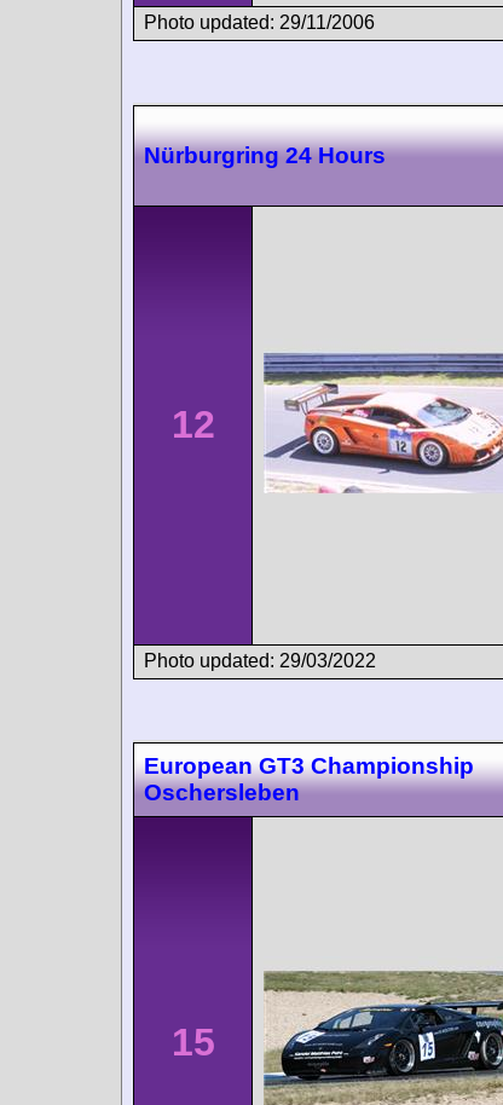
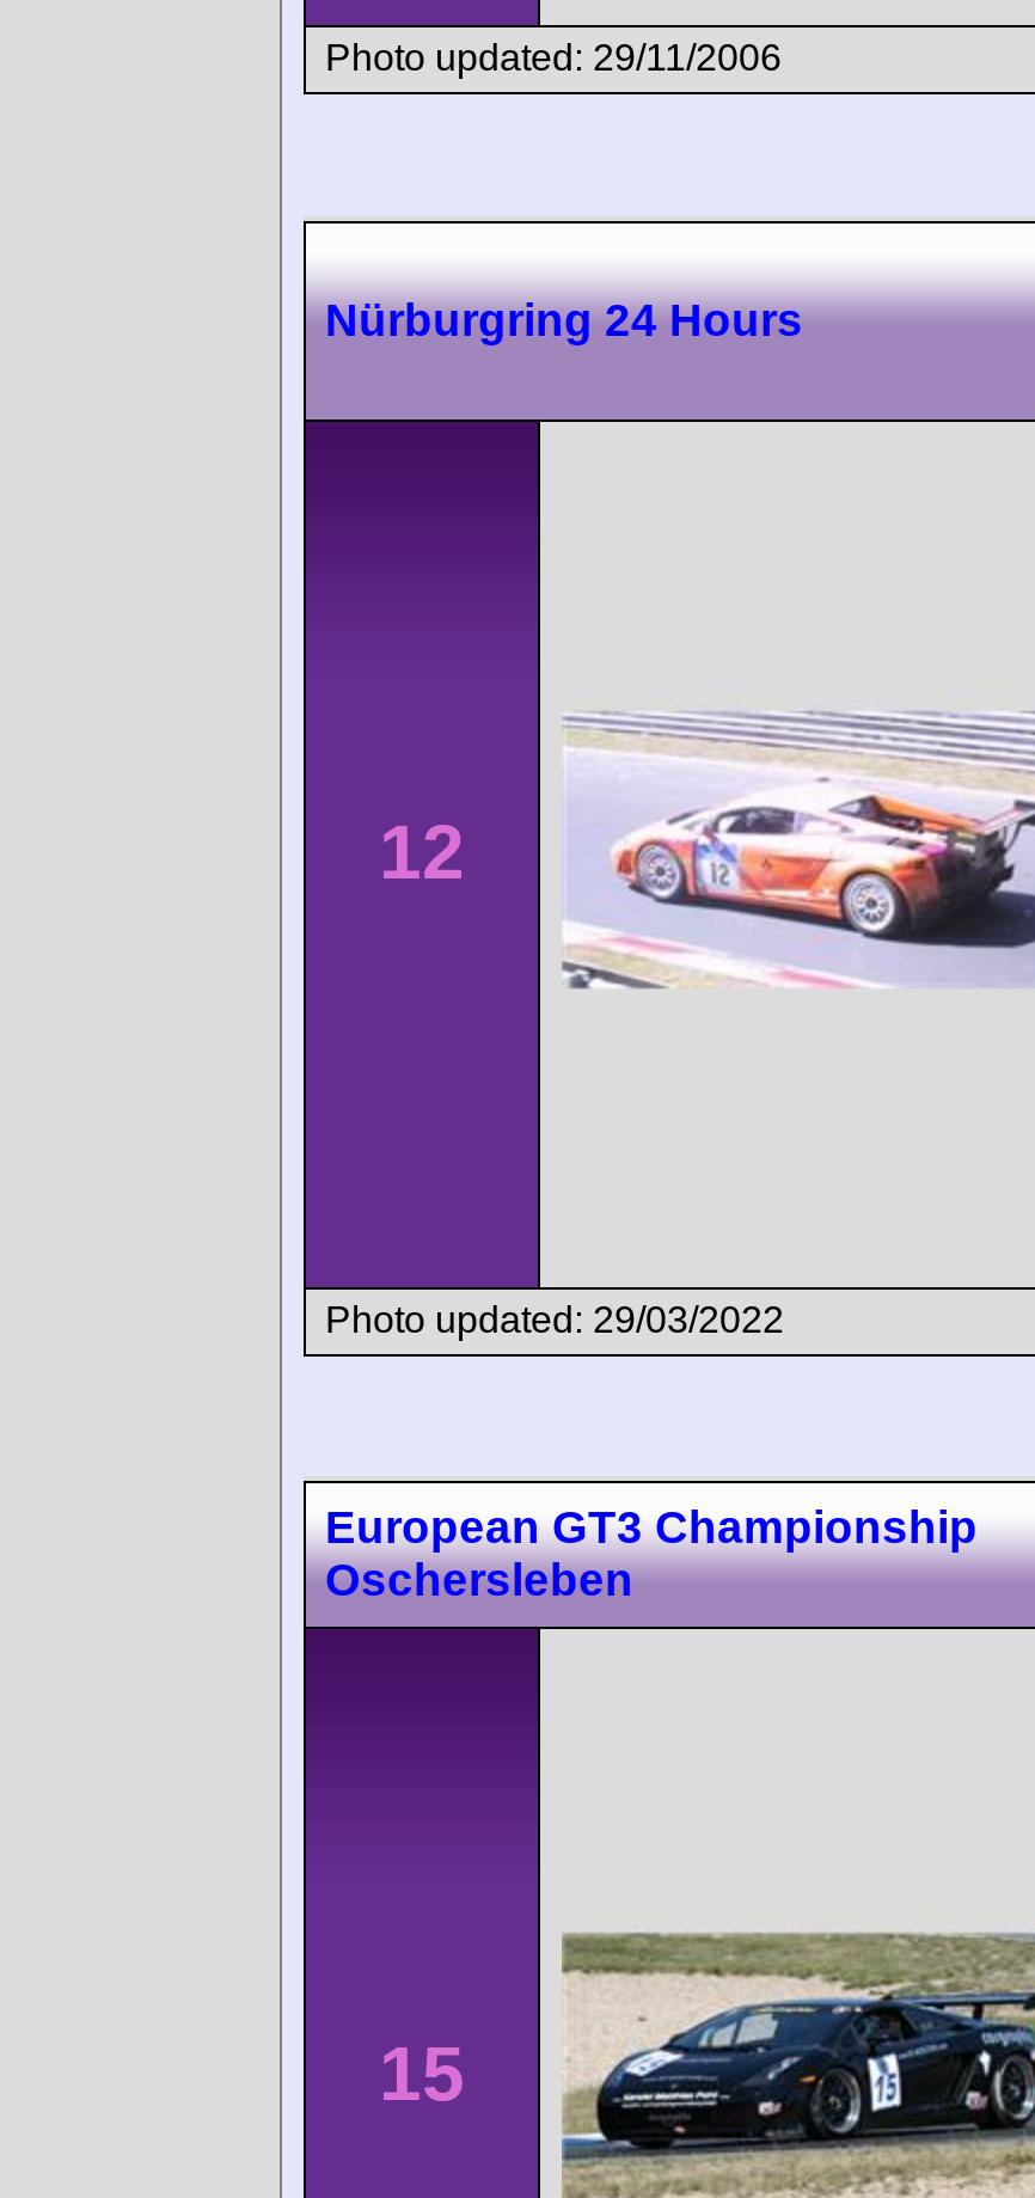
[262,353,499,493] [image] -> [562,711,1028,991] [image]

